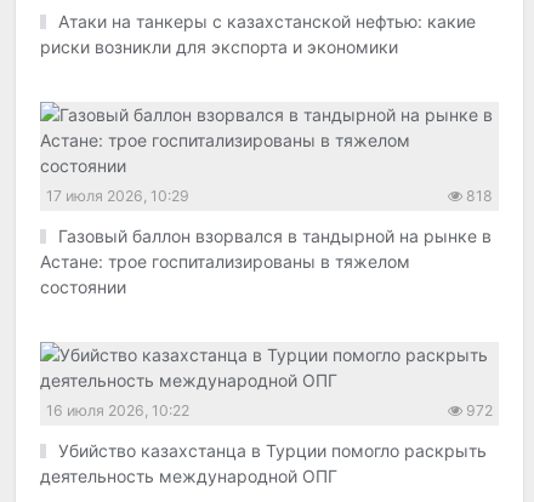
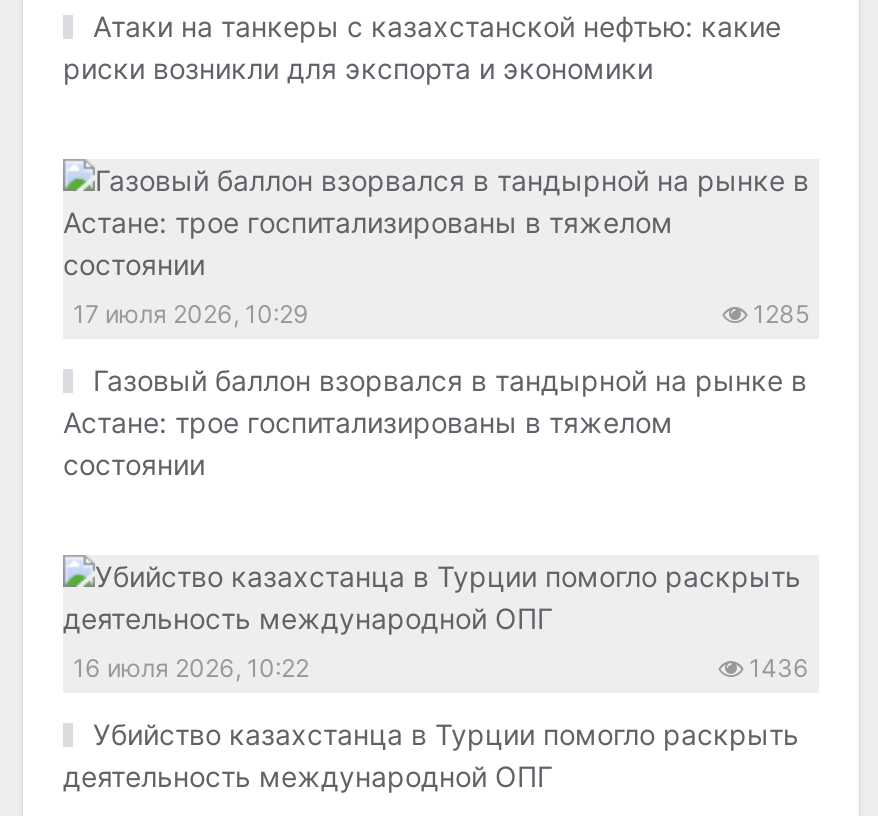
[462,187,493,205] 818 -> [747,299,809,329] 1285
[462,402,493,420] 972 -> [743,653,809,683] 1436

